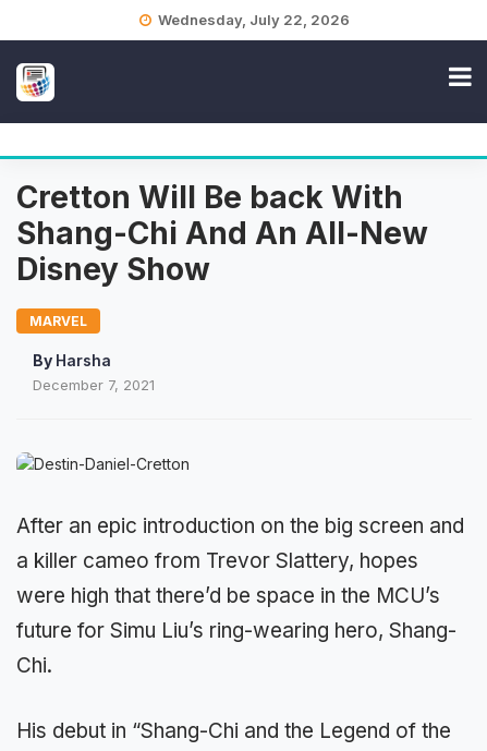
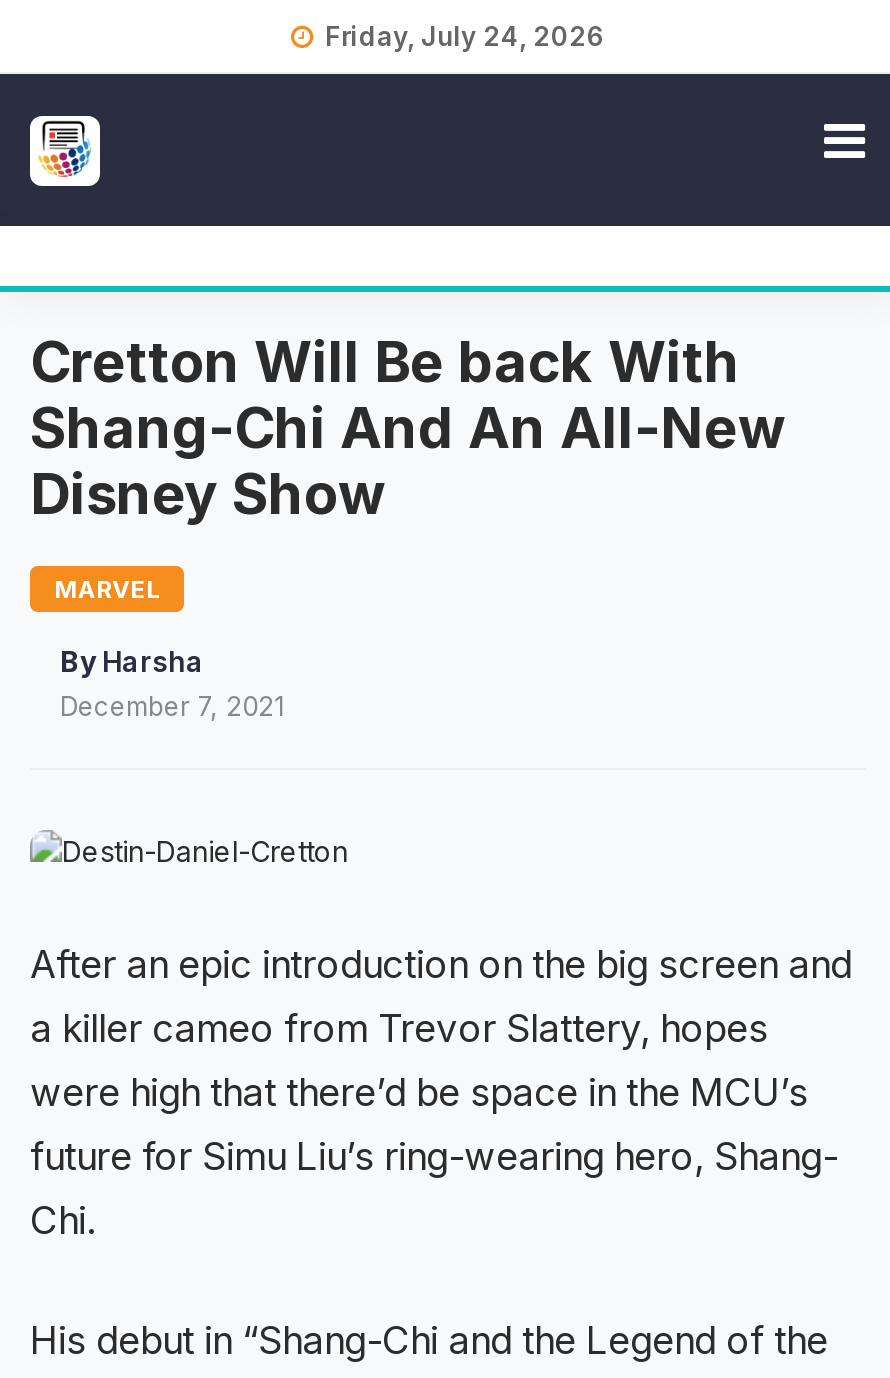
[157,11,349,28] Wednesday, July 22, 2026 -> [325,20,605,52] Friday, July 24, 2026

